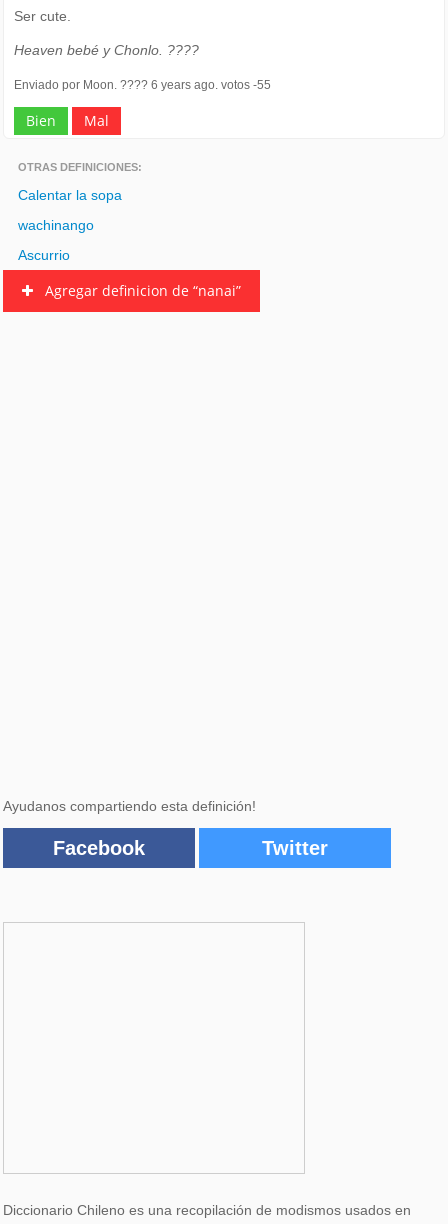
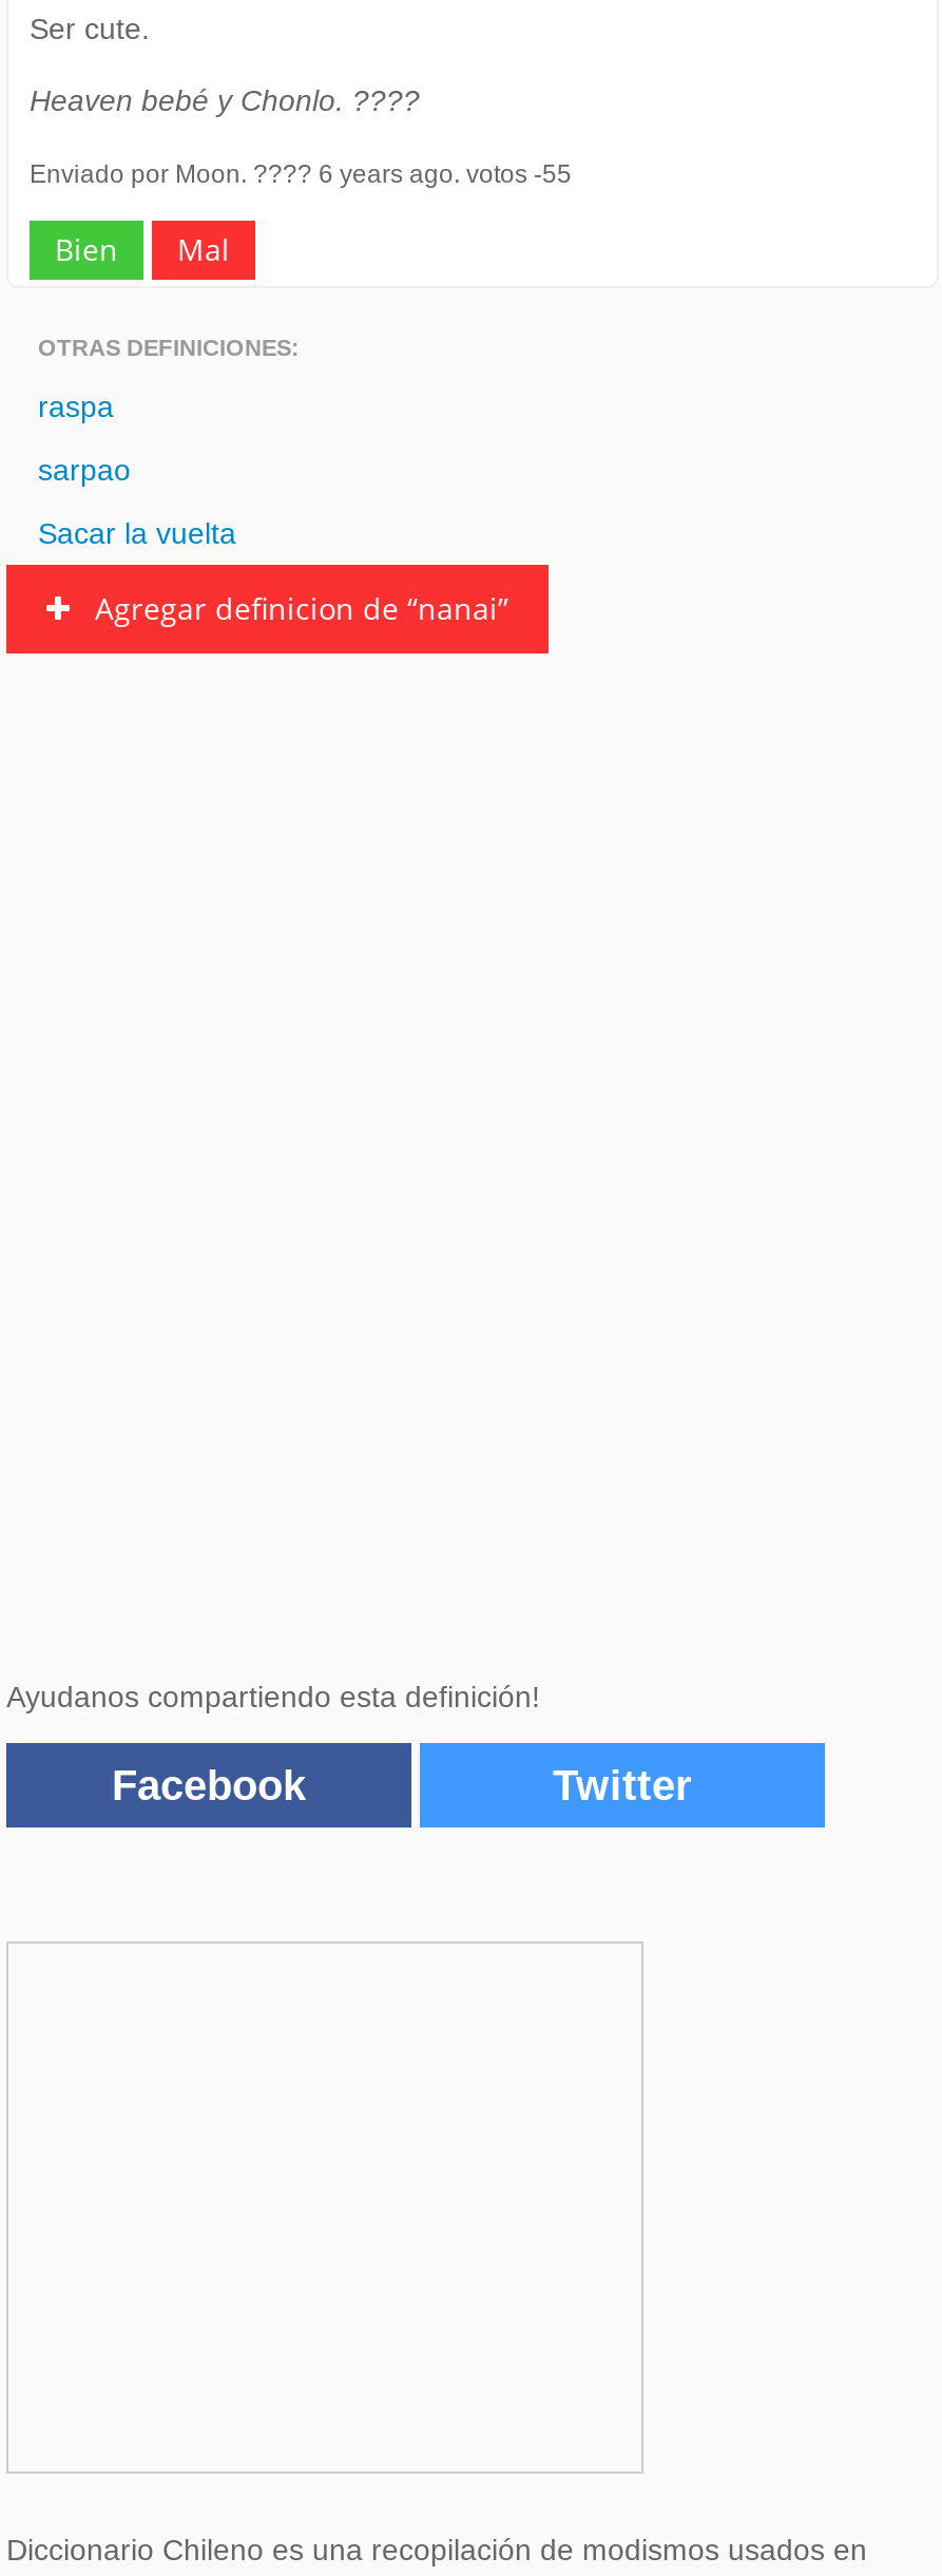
[18,187,122,203] Calentar la sopa -> [38,390,114,423] raspa
[18,217,94,233] wachinango -> [38,453,131,487] sarpao
[18,247,70,263] Ascurrio -> [38,516,236,550] Sacar la vuelta

